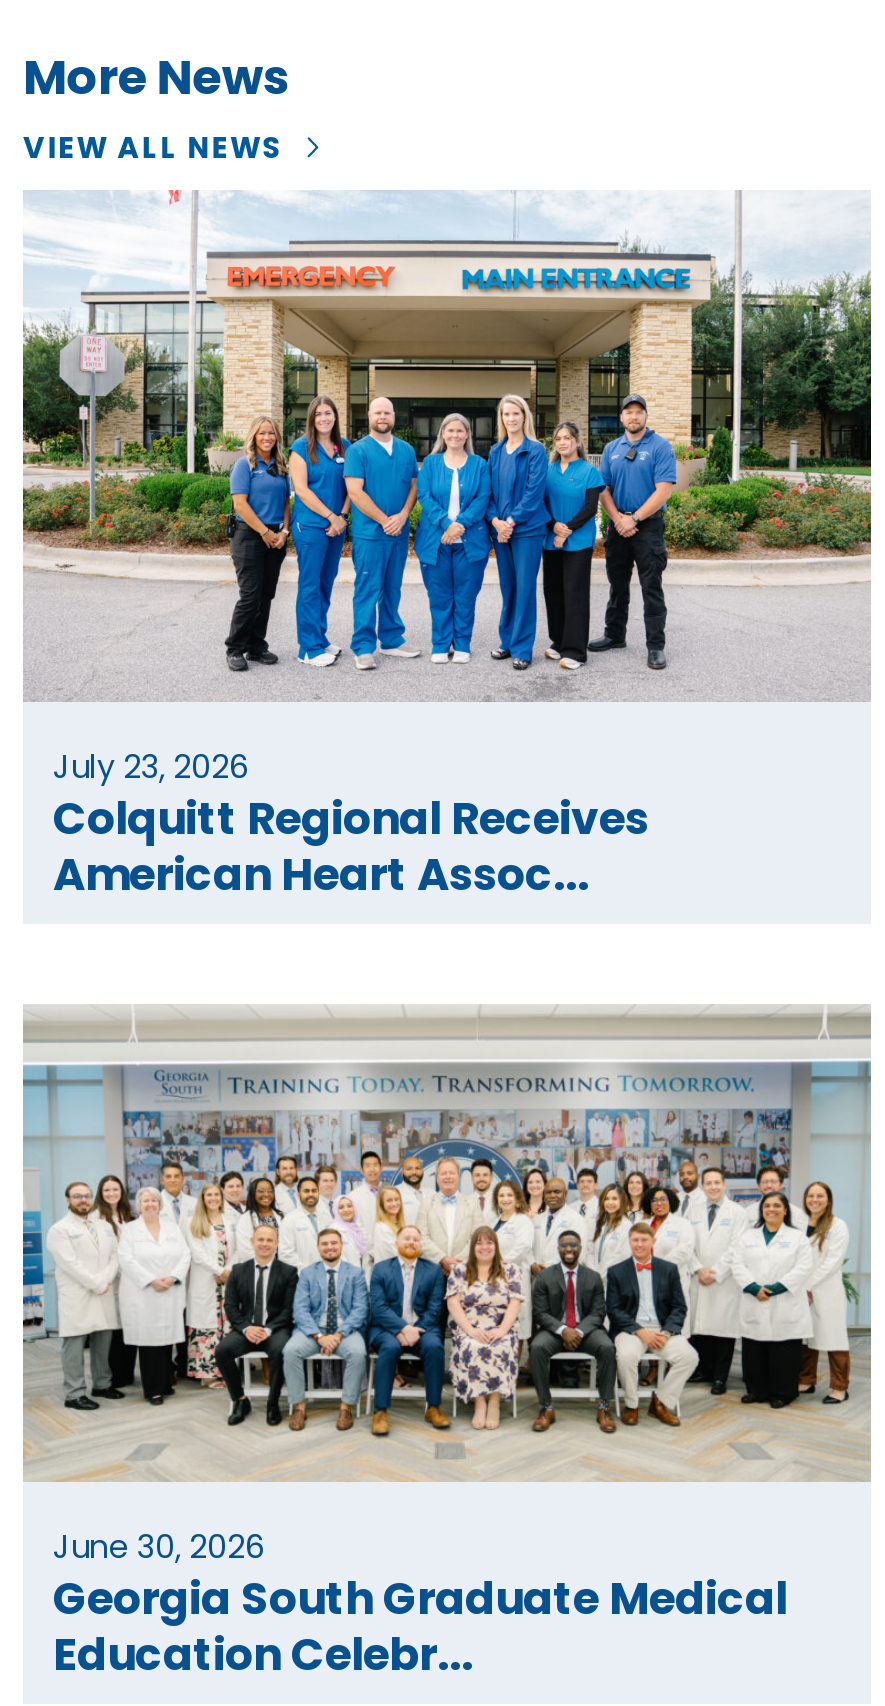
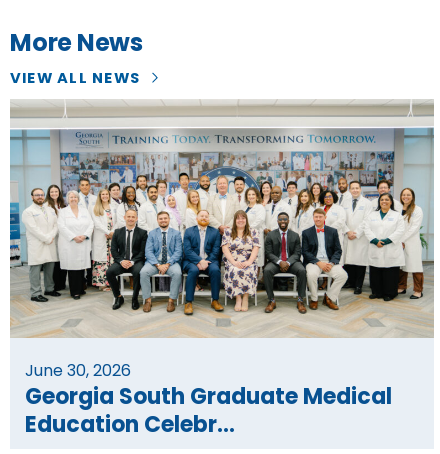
[21,191,873,906] [image] | July 23, 2026 | Colquitt Regional Receives | American Heart Assoc... -> none

